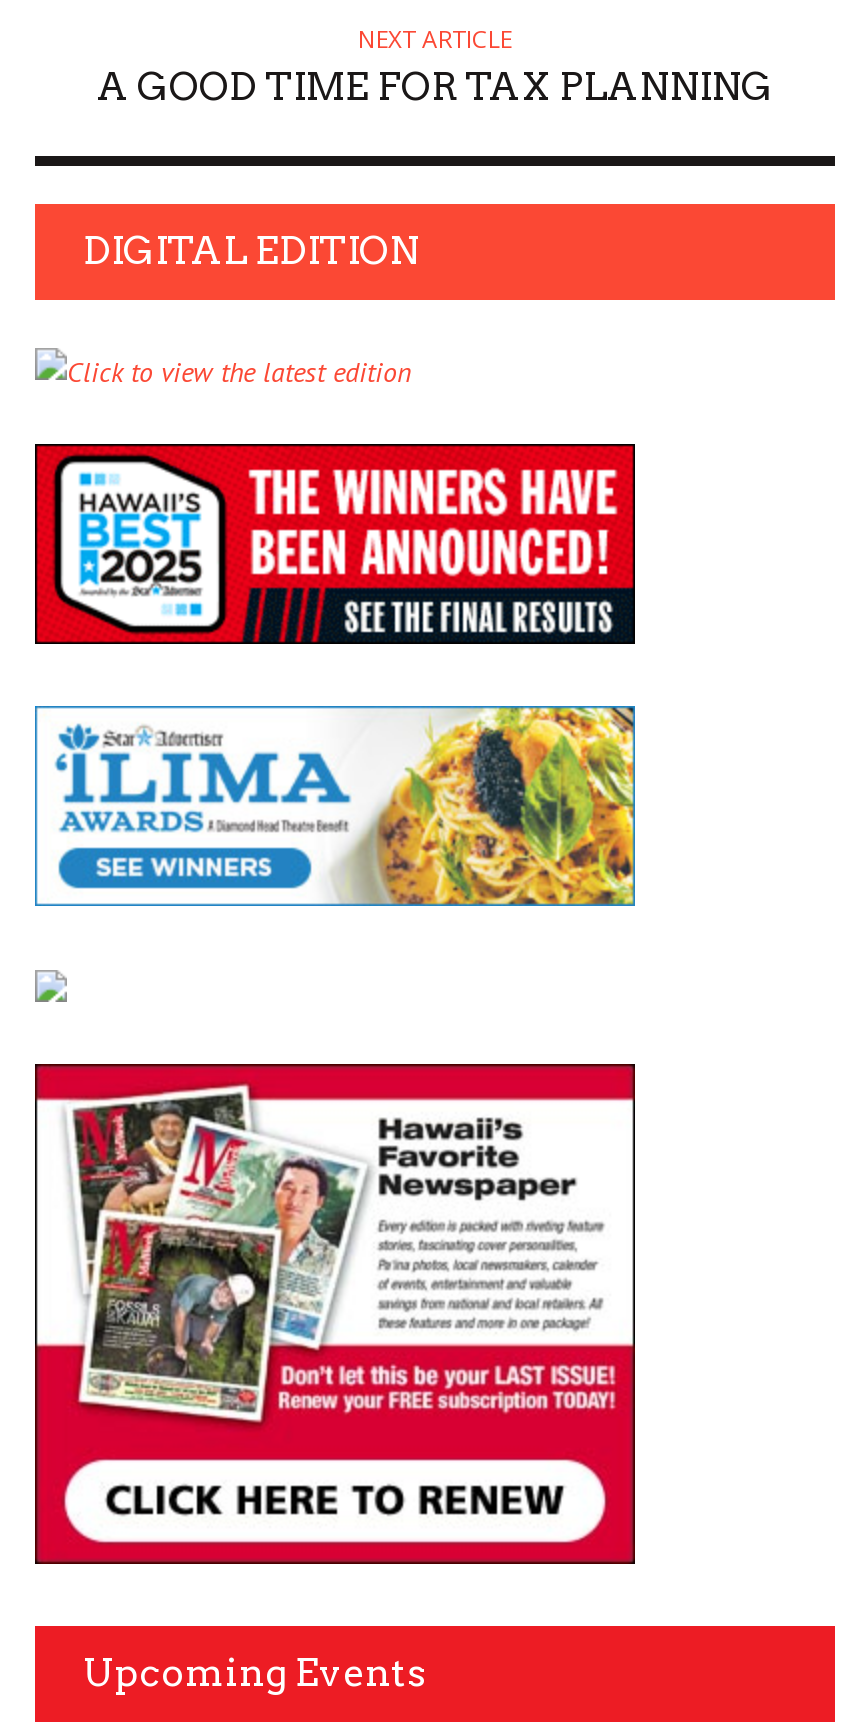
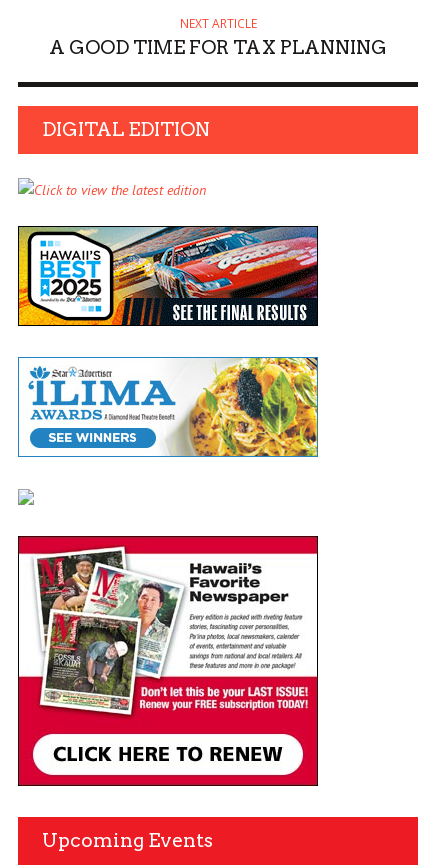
[35,444,635,644] [image] -> [18,226,318,326] [image]

